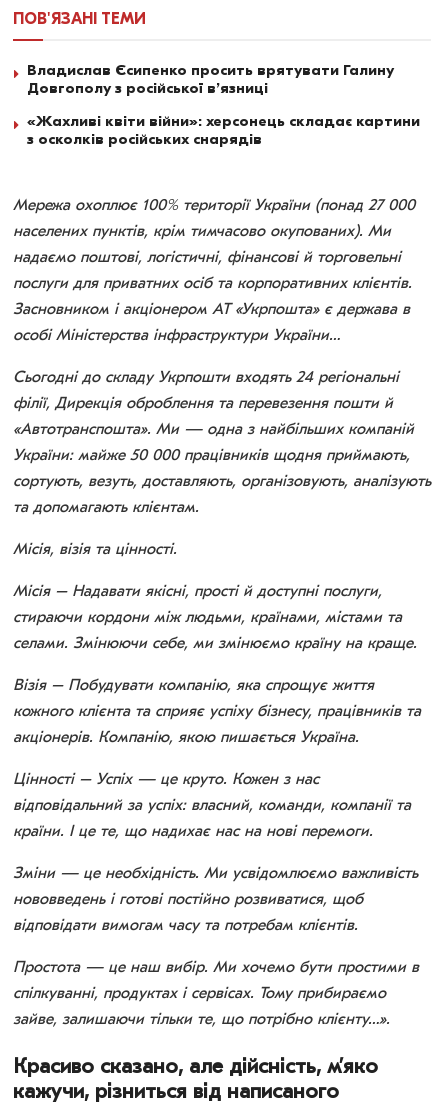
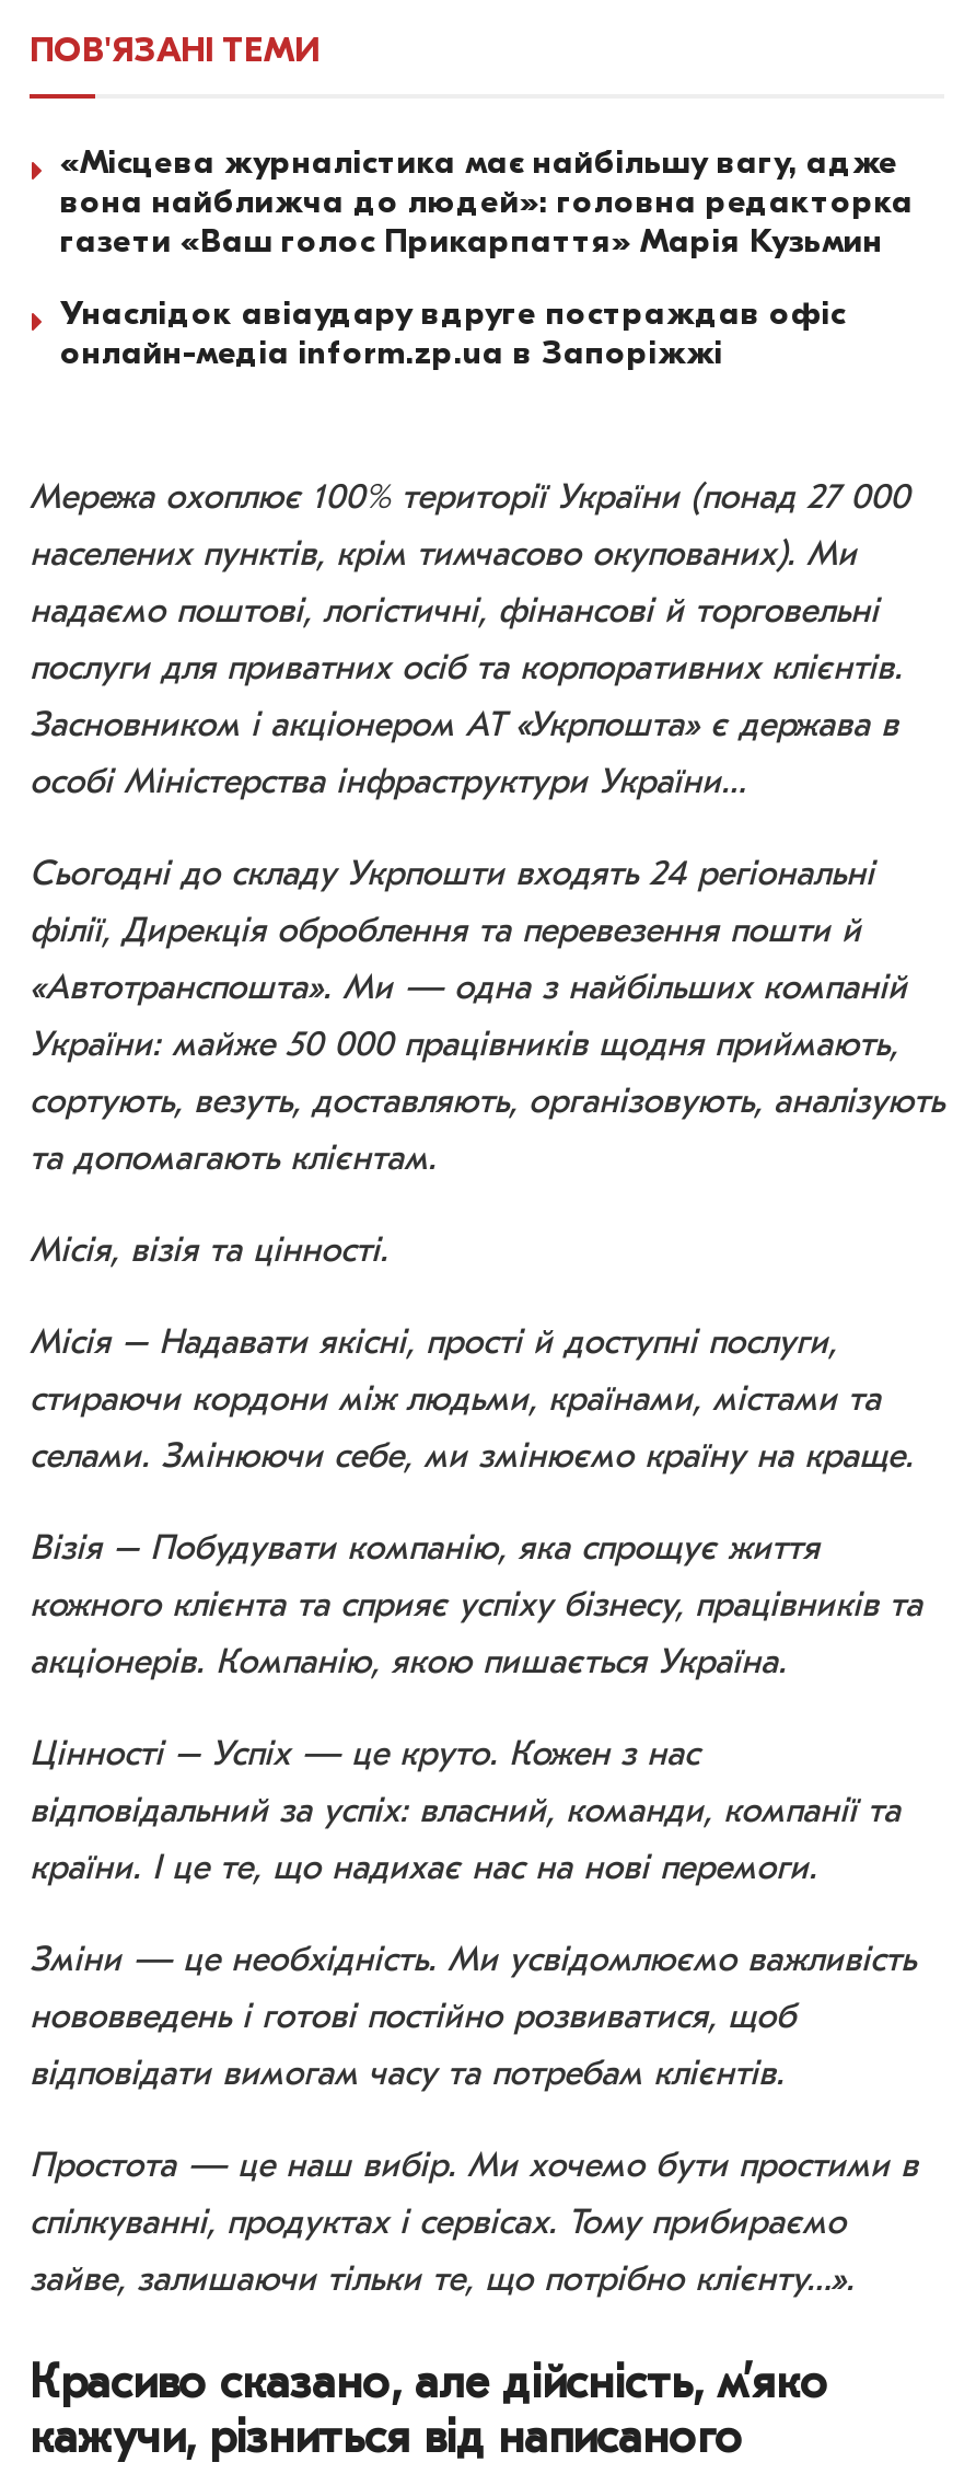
[27,61,394,97] Владислав Єсипенко просить врятувати Галину | Довгополу з російської в’язниці -> [60,143,914,261] «Місцева журналістика має найбільшу вагу, адже | вона найближча до людей»: головна редакторка | газети «Ваш голос Прикарпаття» Марія Кузьмин
[27,112,420,148] «Жахливі квіти війни»: херсонець складає картини | з осколків російських снарядів -> [60,294,846,373] Унаслідок авіаудару вдруге постраждав офіс | онлайн-медіа inform.zp.ua в Запоріжжі

